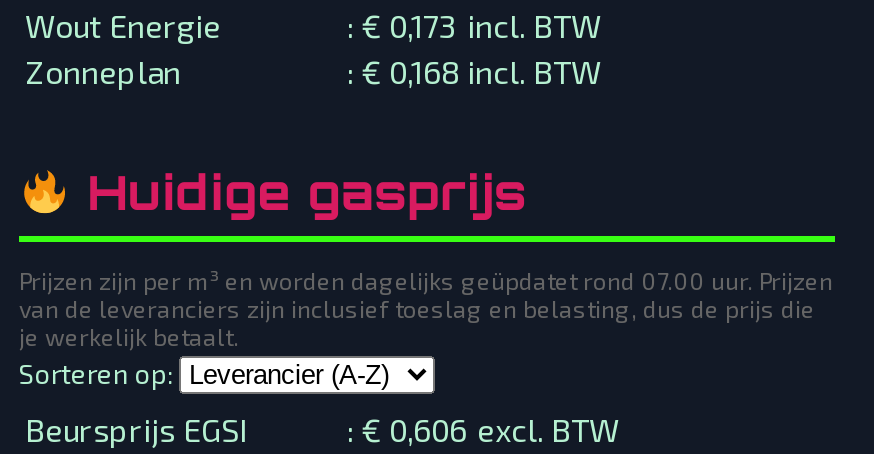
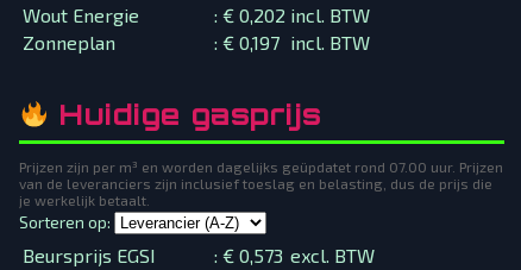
[347,5,601,43] : € 0,173 incl. BTW -> [214,3,370,26] : € 0,202 incl. BTW
[347,51,601,89] : € 0,168 incl. BTW -> [214,30,370,53] : € 0,197 incl. BTW
[347,410,619,448] : € 0,606 excl. BTW -> [214,244,375,267] : € 0,573 excl. BTW

